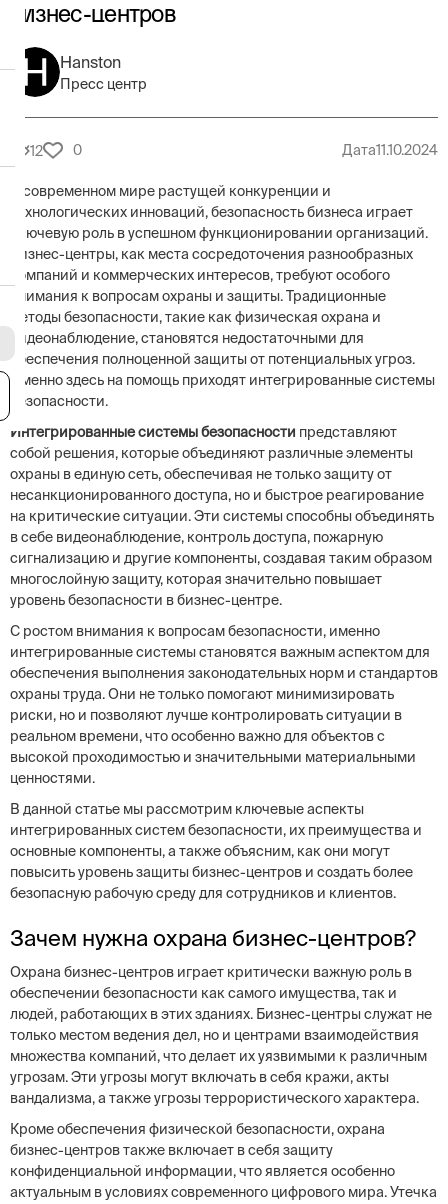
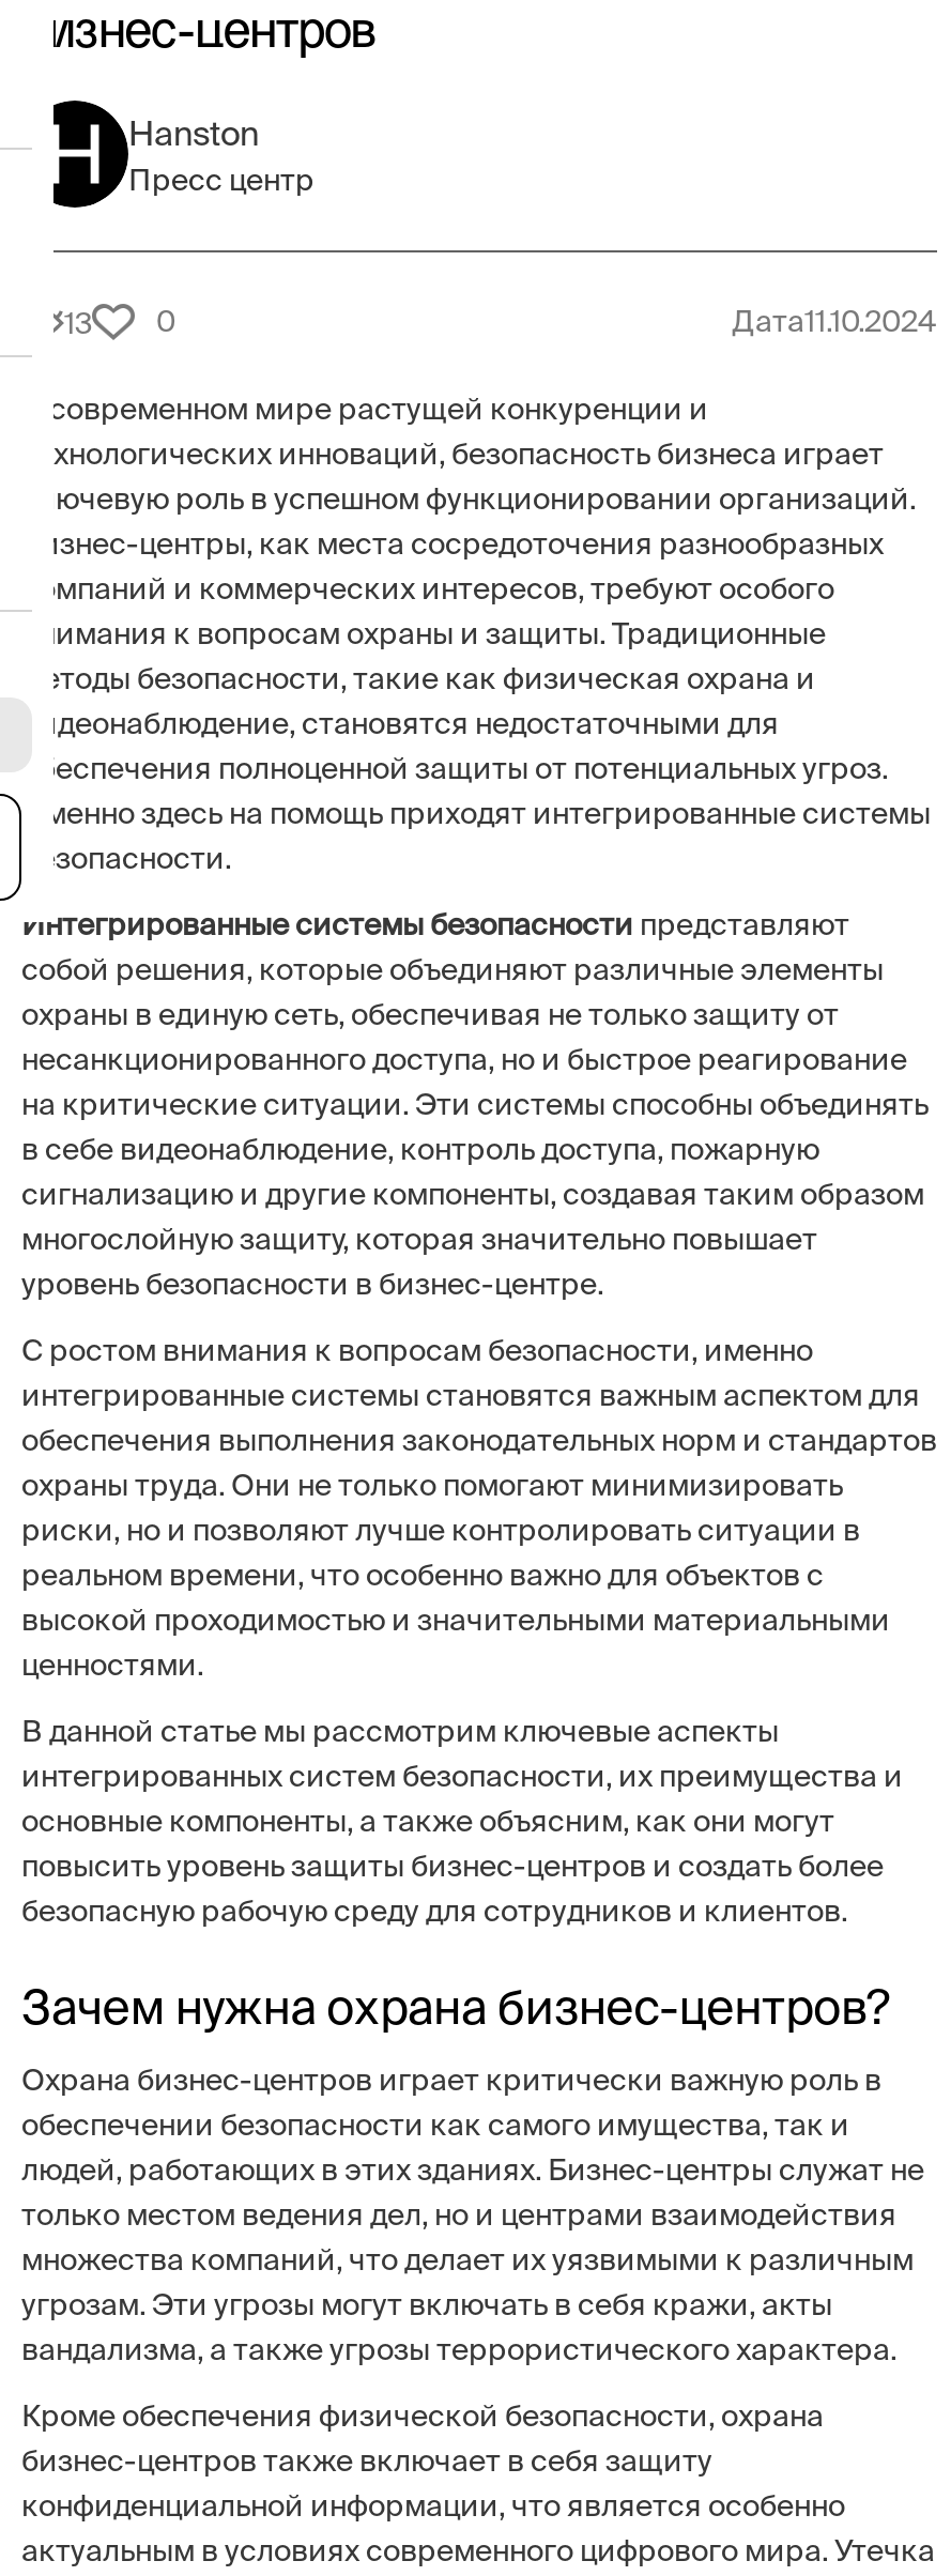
[30,142,43,158] 12 -> [64,305,92,339] 13

